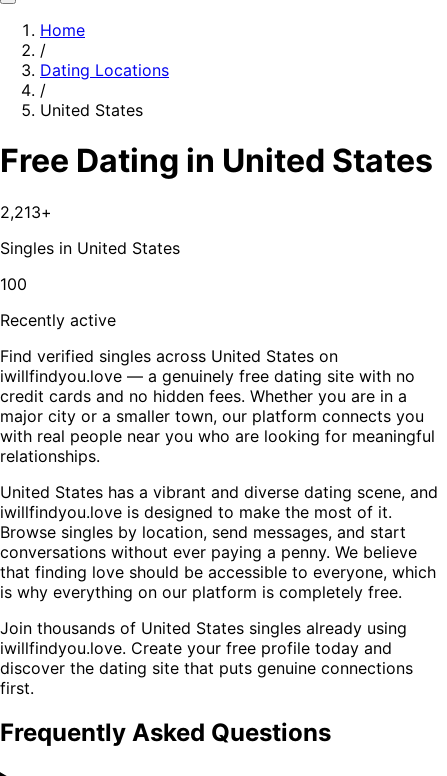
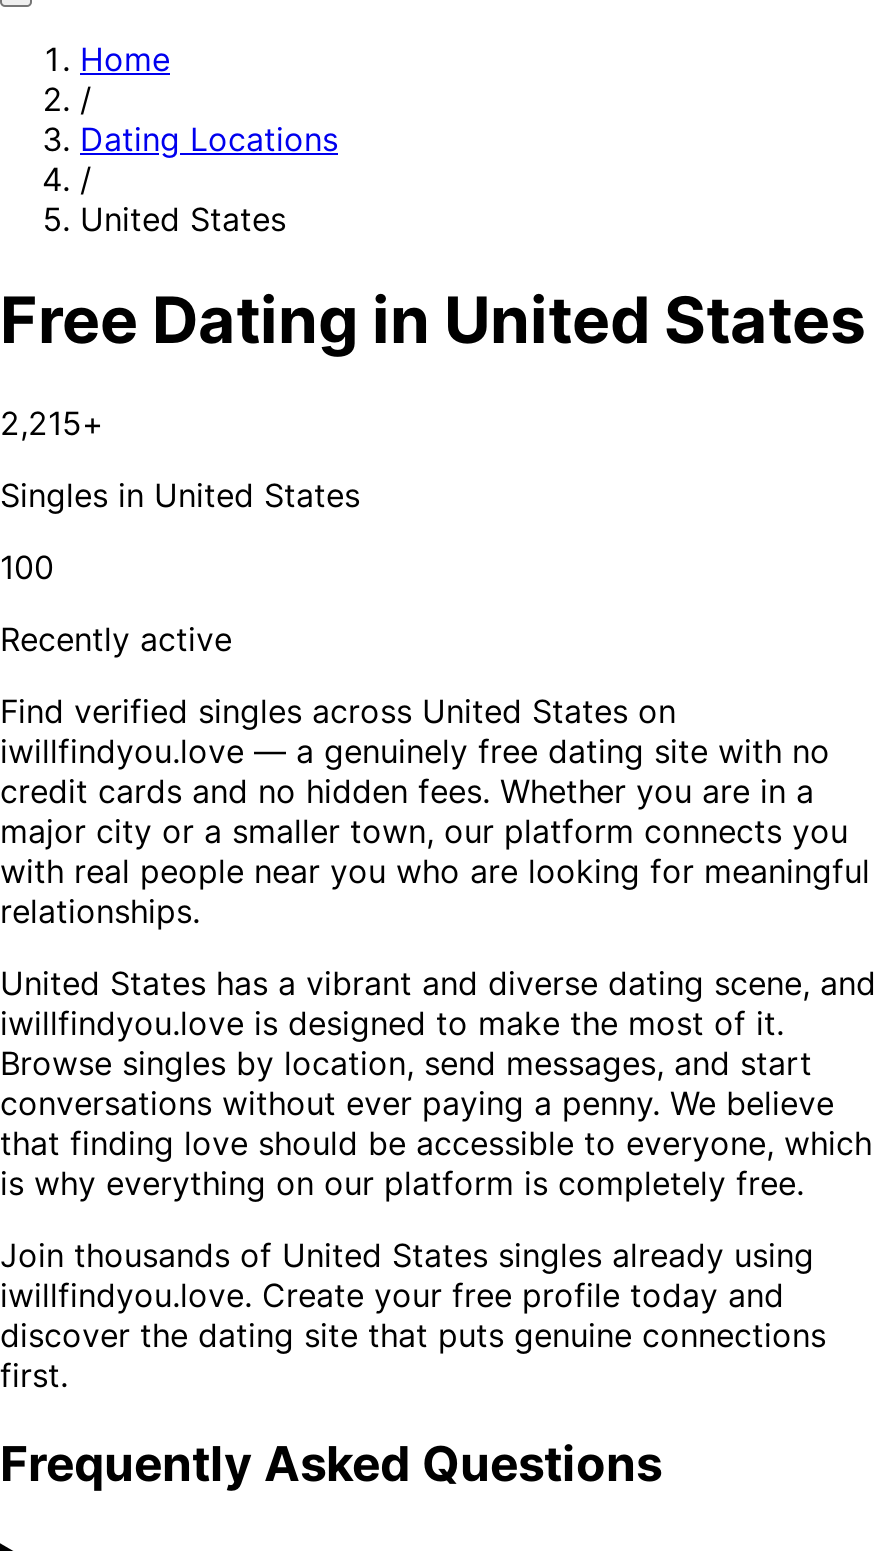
[0,202,52,222] 2,213+ -> [0,403,104,443] 2,215+

